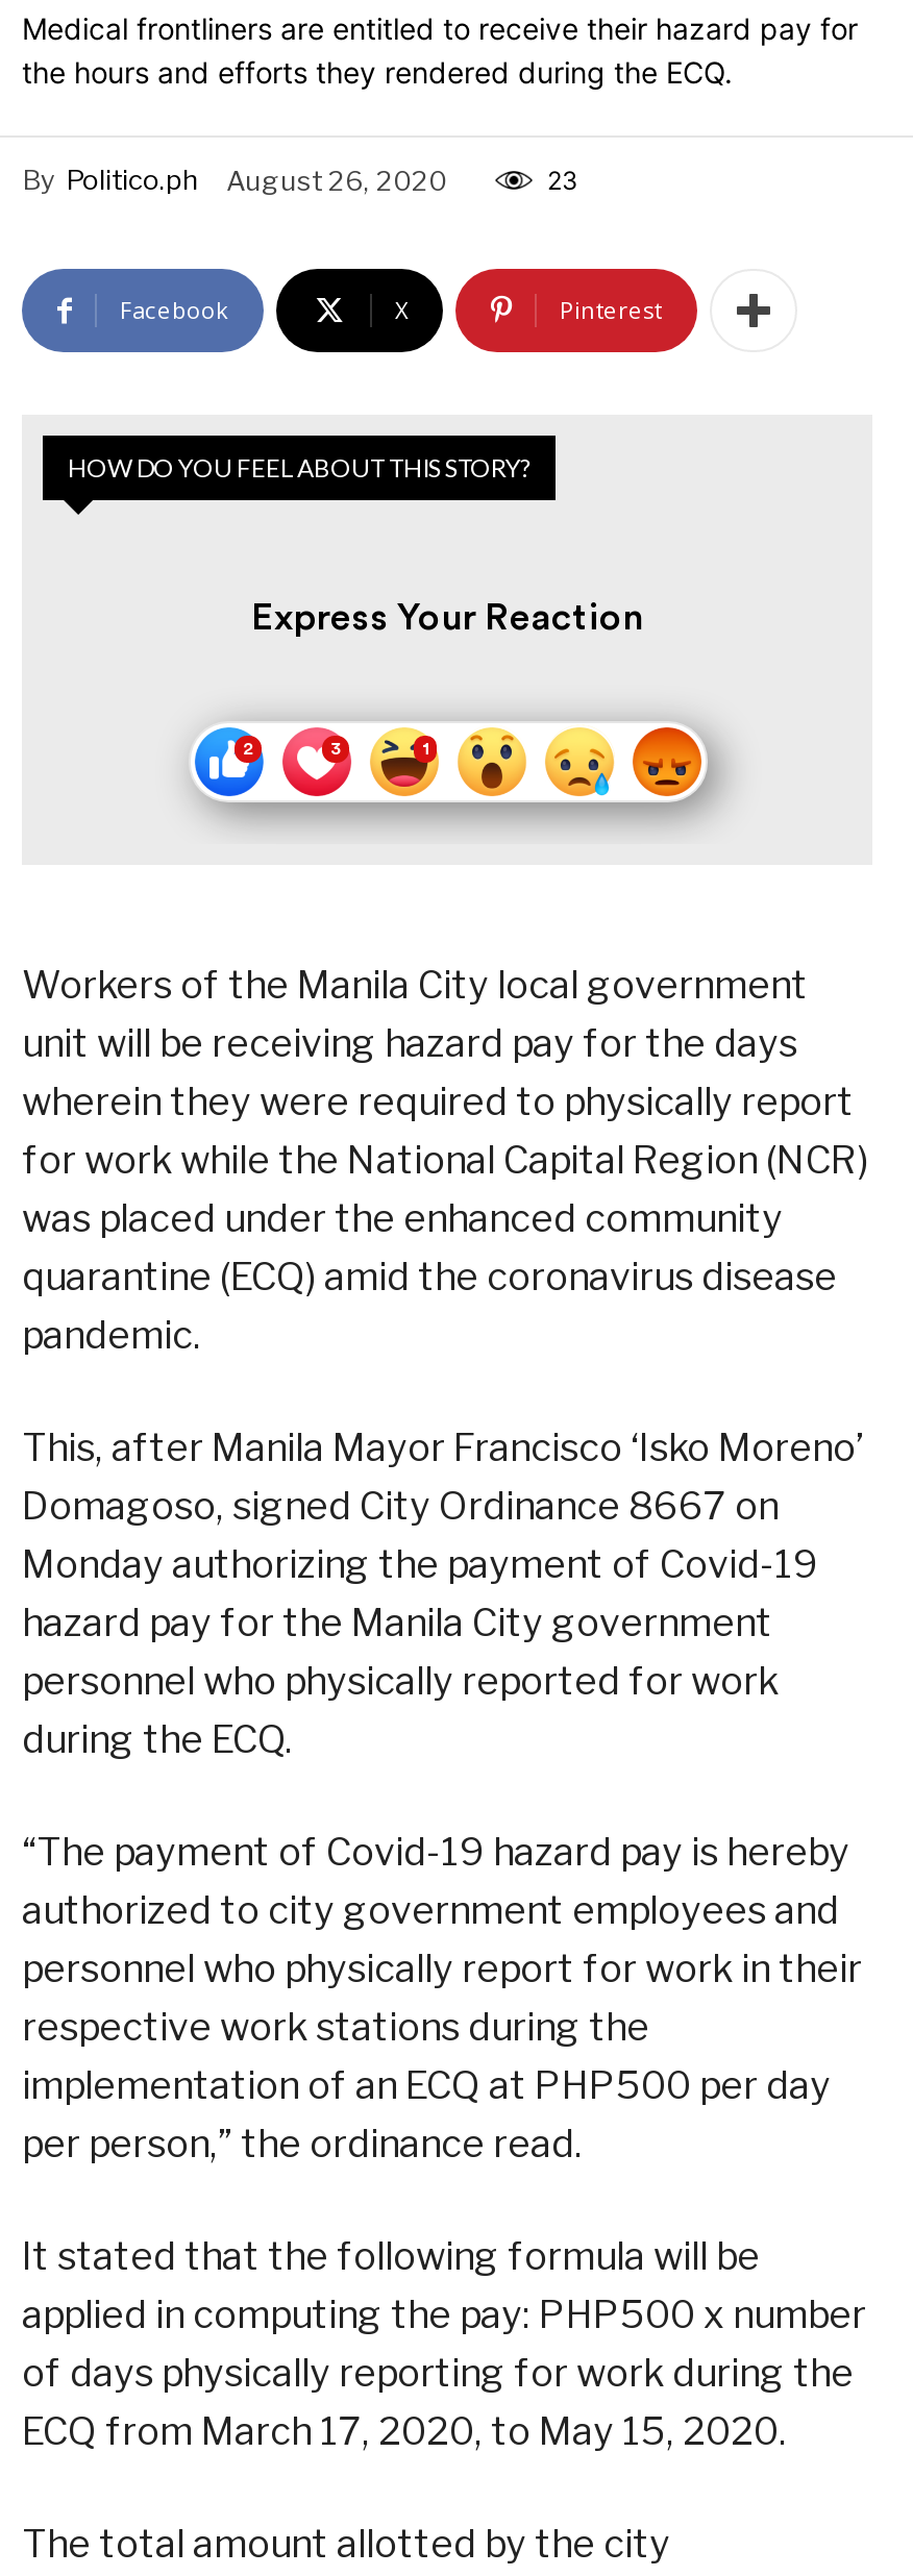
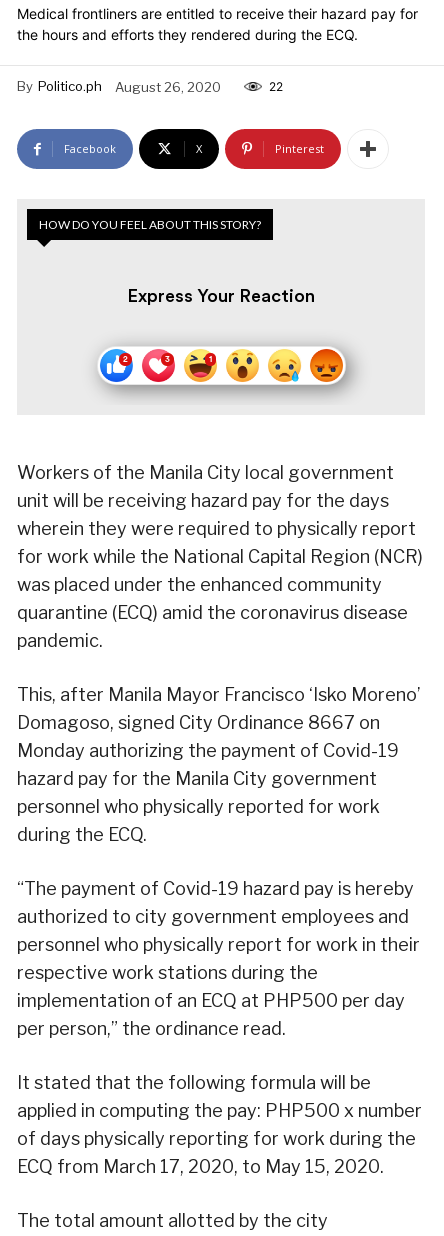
[547,165,578,196] 23 -> [269,79,283,94] 22

